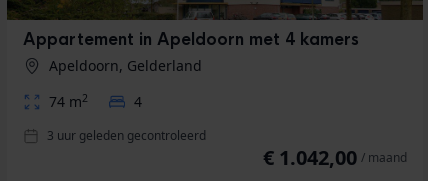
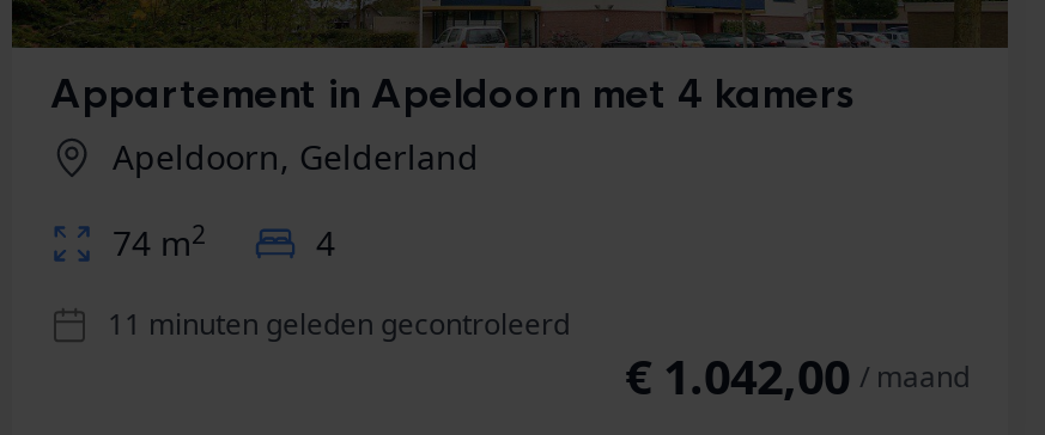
[47,127,206,144] 3 uur geleden gecontroleerd -> [108,304,570,344] 11 minuten geleden gecontroleerd

